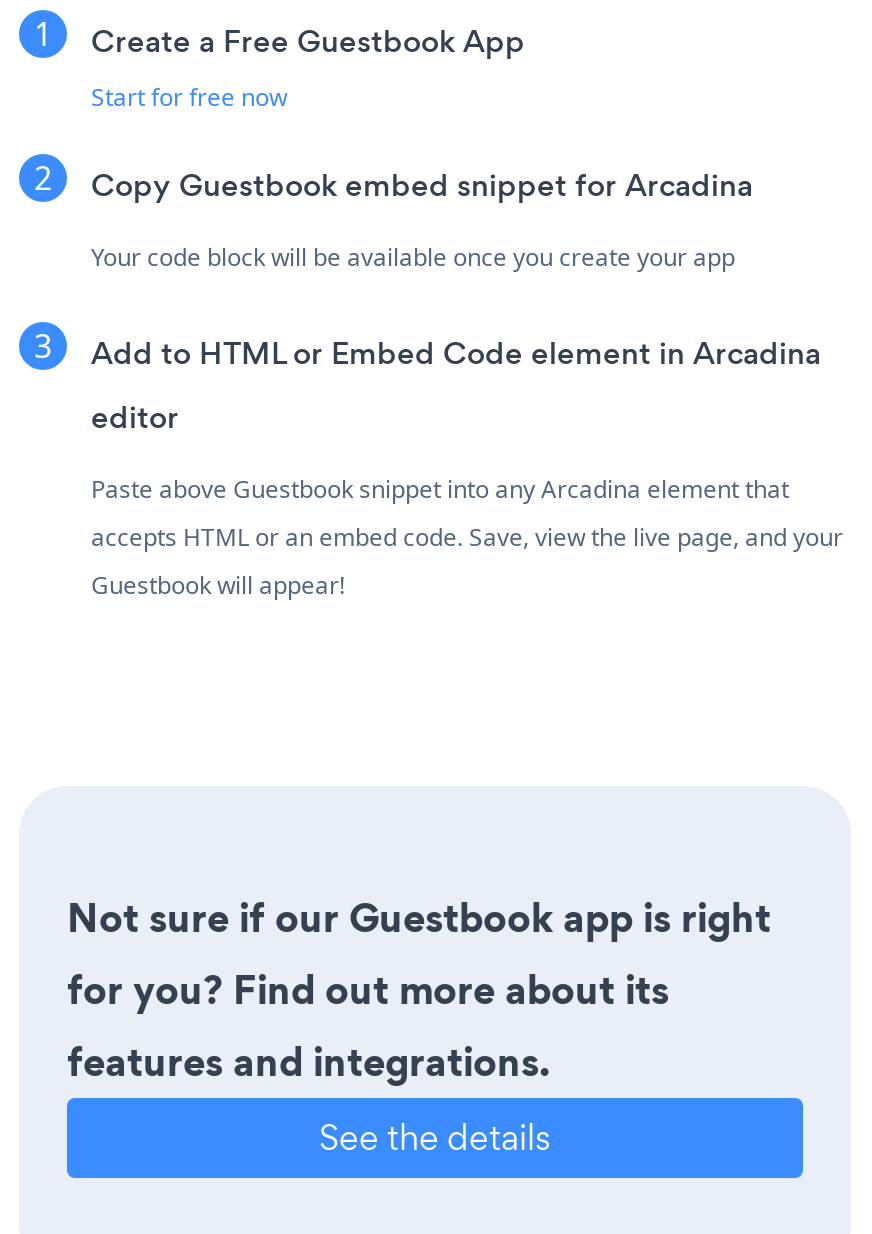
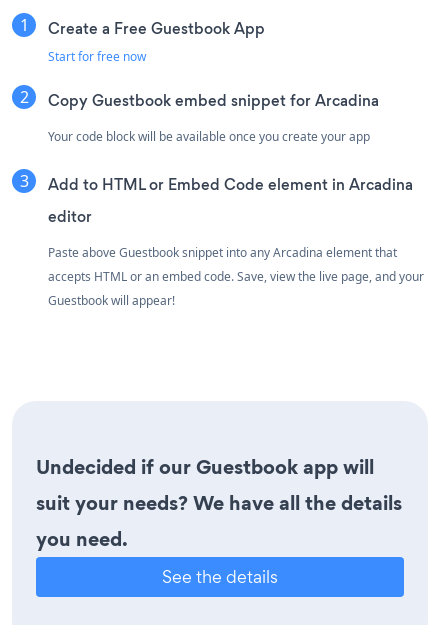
[67,889,771,1089] Not sure if our Guestbook app is right | for you? Find out more about its | features and integrations. -> [36,453,402,553] Undecided if our Guestbook app will | suit your needs? We have all the details | you need.

